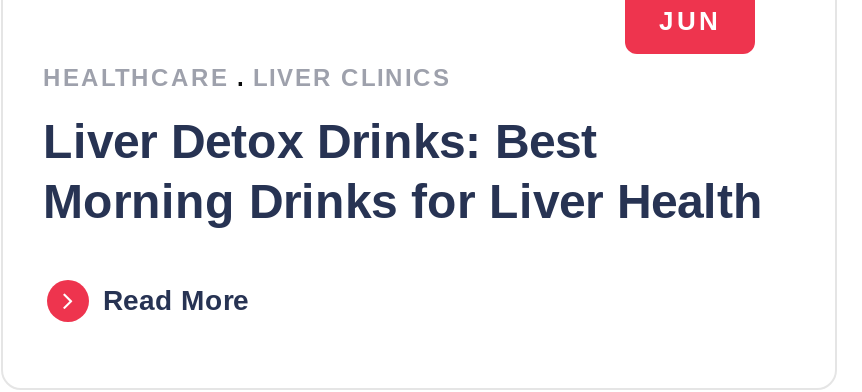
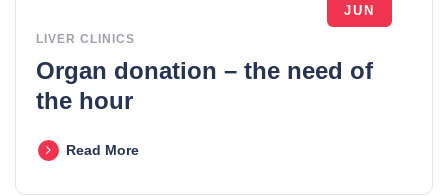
[43,63,763,227] HEALTHCARE. LIVER CLINICS | Liver Detox Drinks: Best | Morning Drinks for Liver Health -> [36,32,373,114] LIVER CLINICS | Organ donation – the need of | the hour

